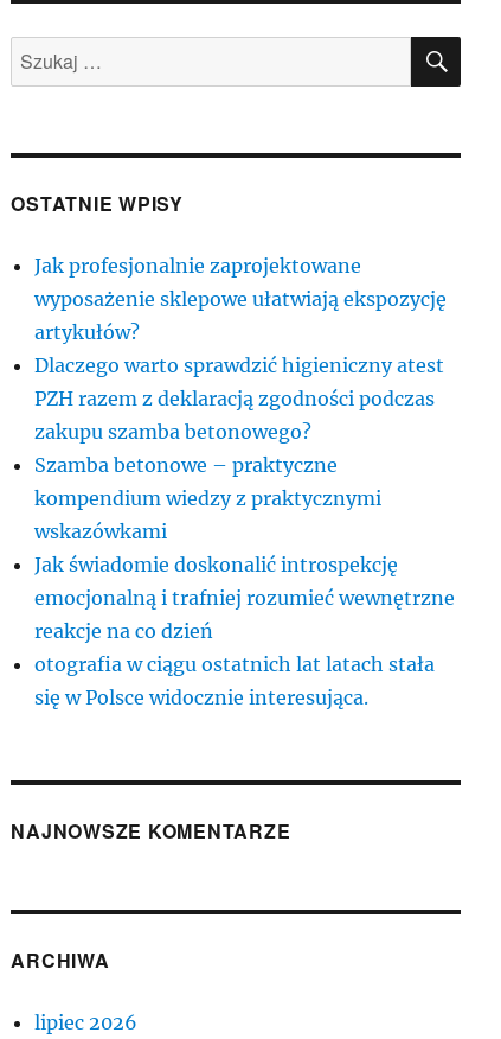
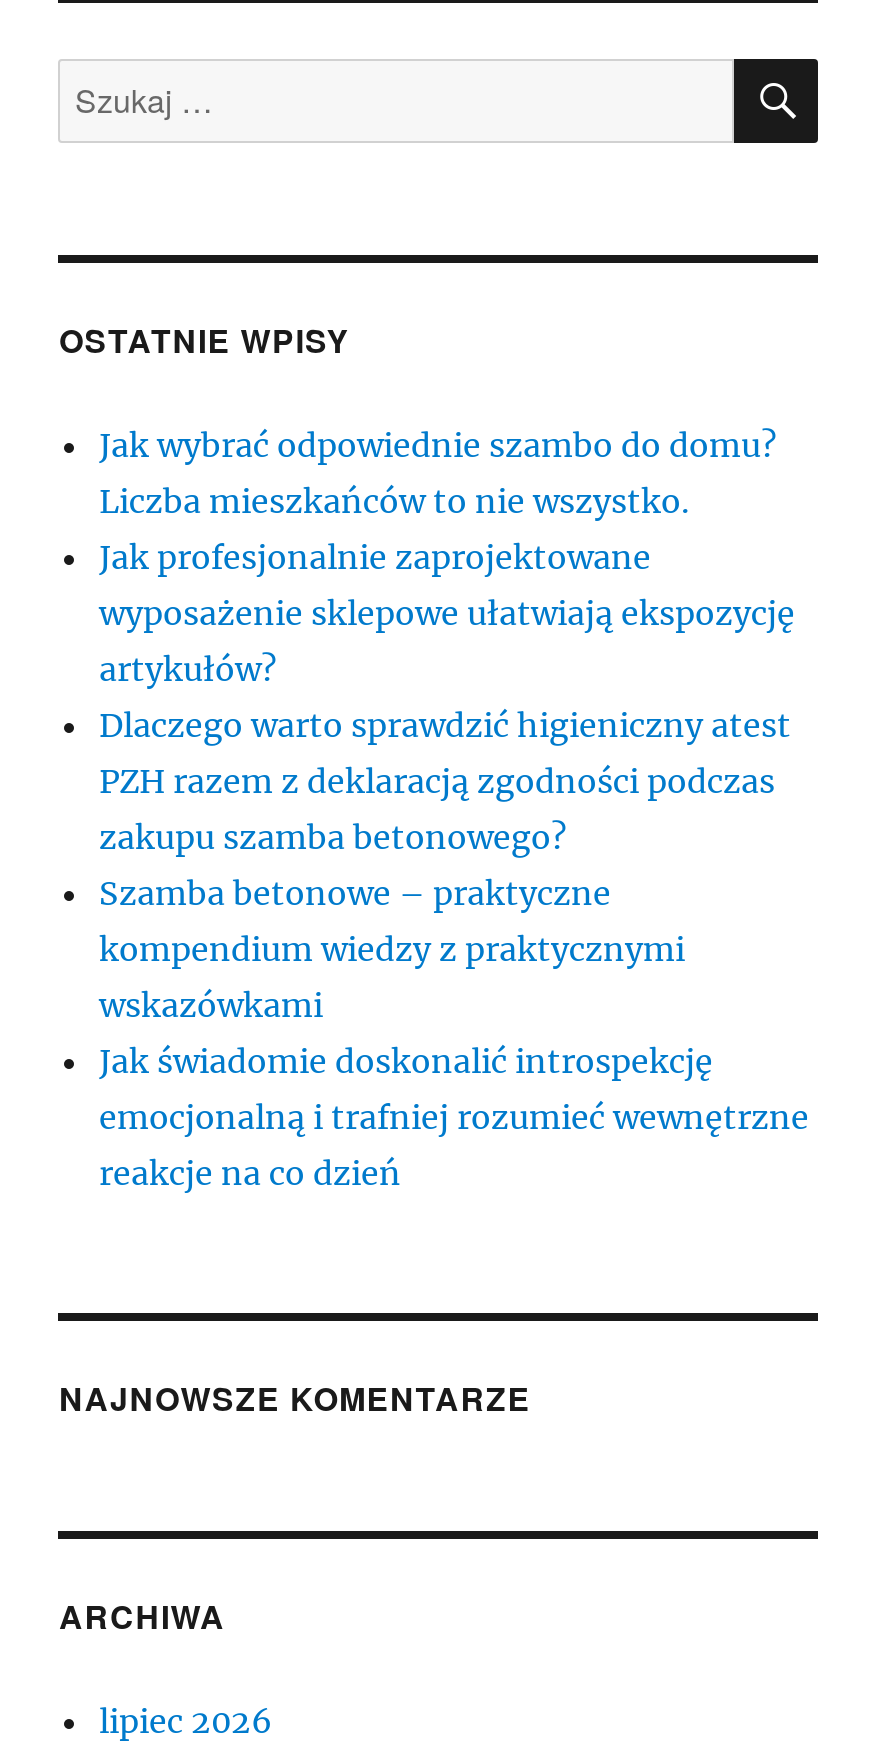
none -> [99,424,777,520] Jak wybrać odpowiednie szambo do domu? | Liczba mieszkańców to nie wszystko.
moved [35,253,455,642] -> [99,536,809,1192]: Jak profesjonalnie zaprojektowane | wyposażenie sklepowe ułatwiają ekspozycję | artykułów? | ... | emocjonalną i trafniej rozumieć wewnętrzne | reakcje na co dzień
[35,652,435,709] otografia w ciągu ostatnich lat latach stała | się w Polsce widocznie interesująca. -> none

